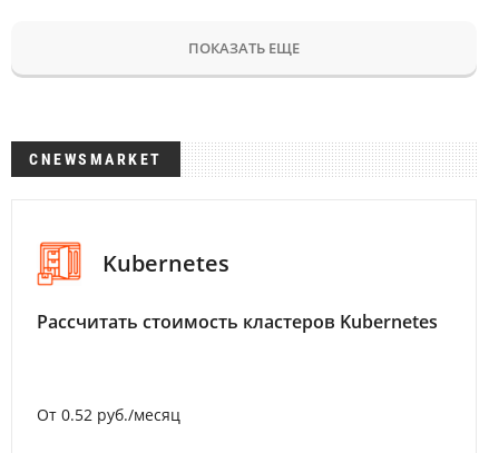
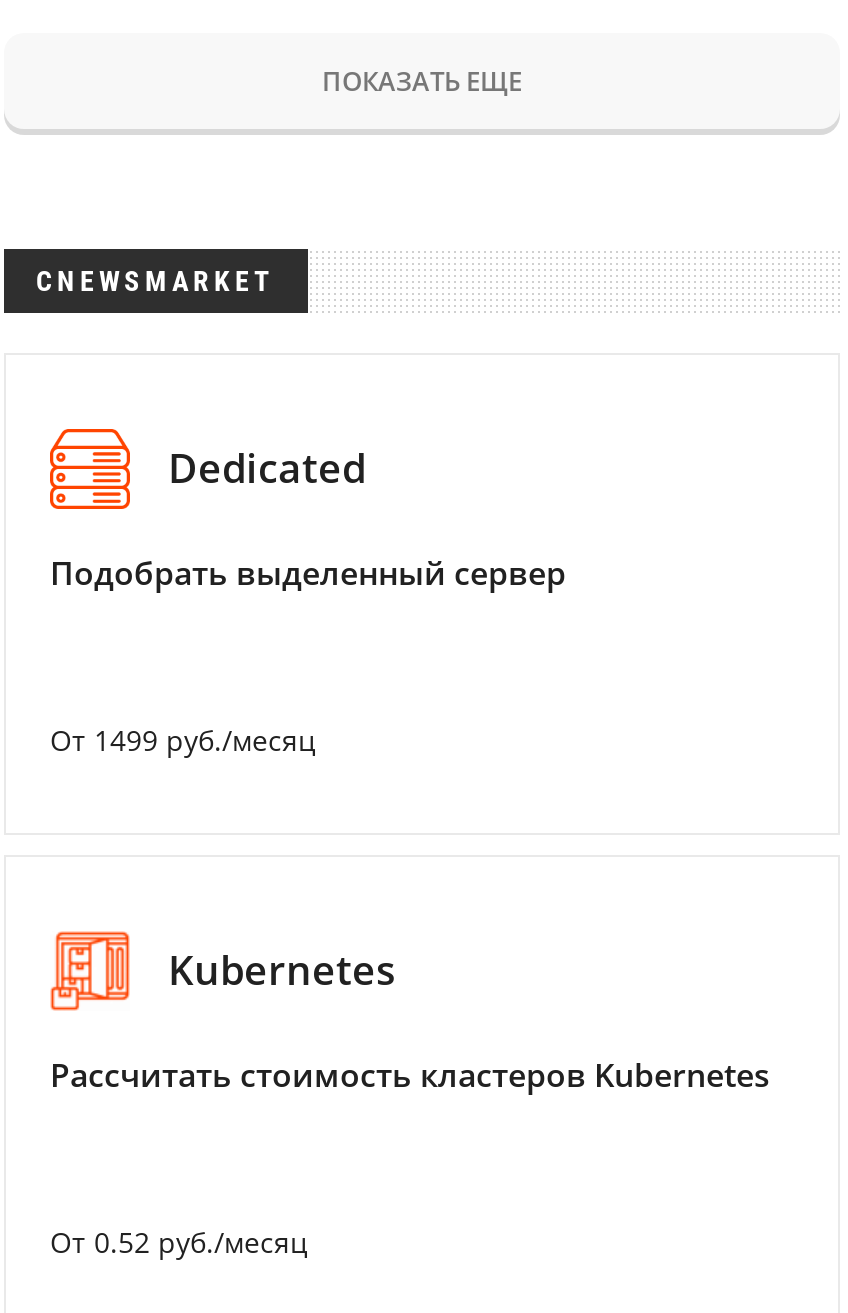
none -> [48,433,566,594] [image] | Dedicated | Подобрать выделенный сервер
none -> [50,720,316,758] От 1499 руб./месяц

